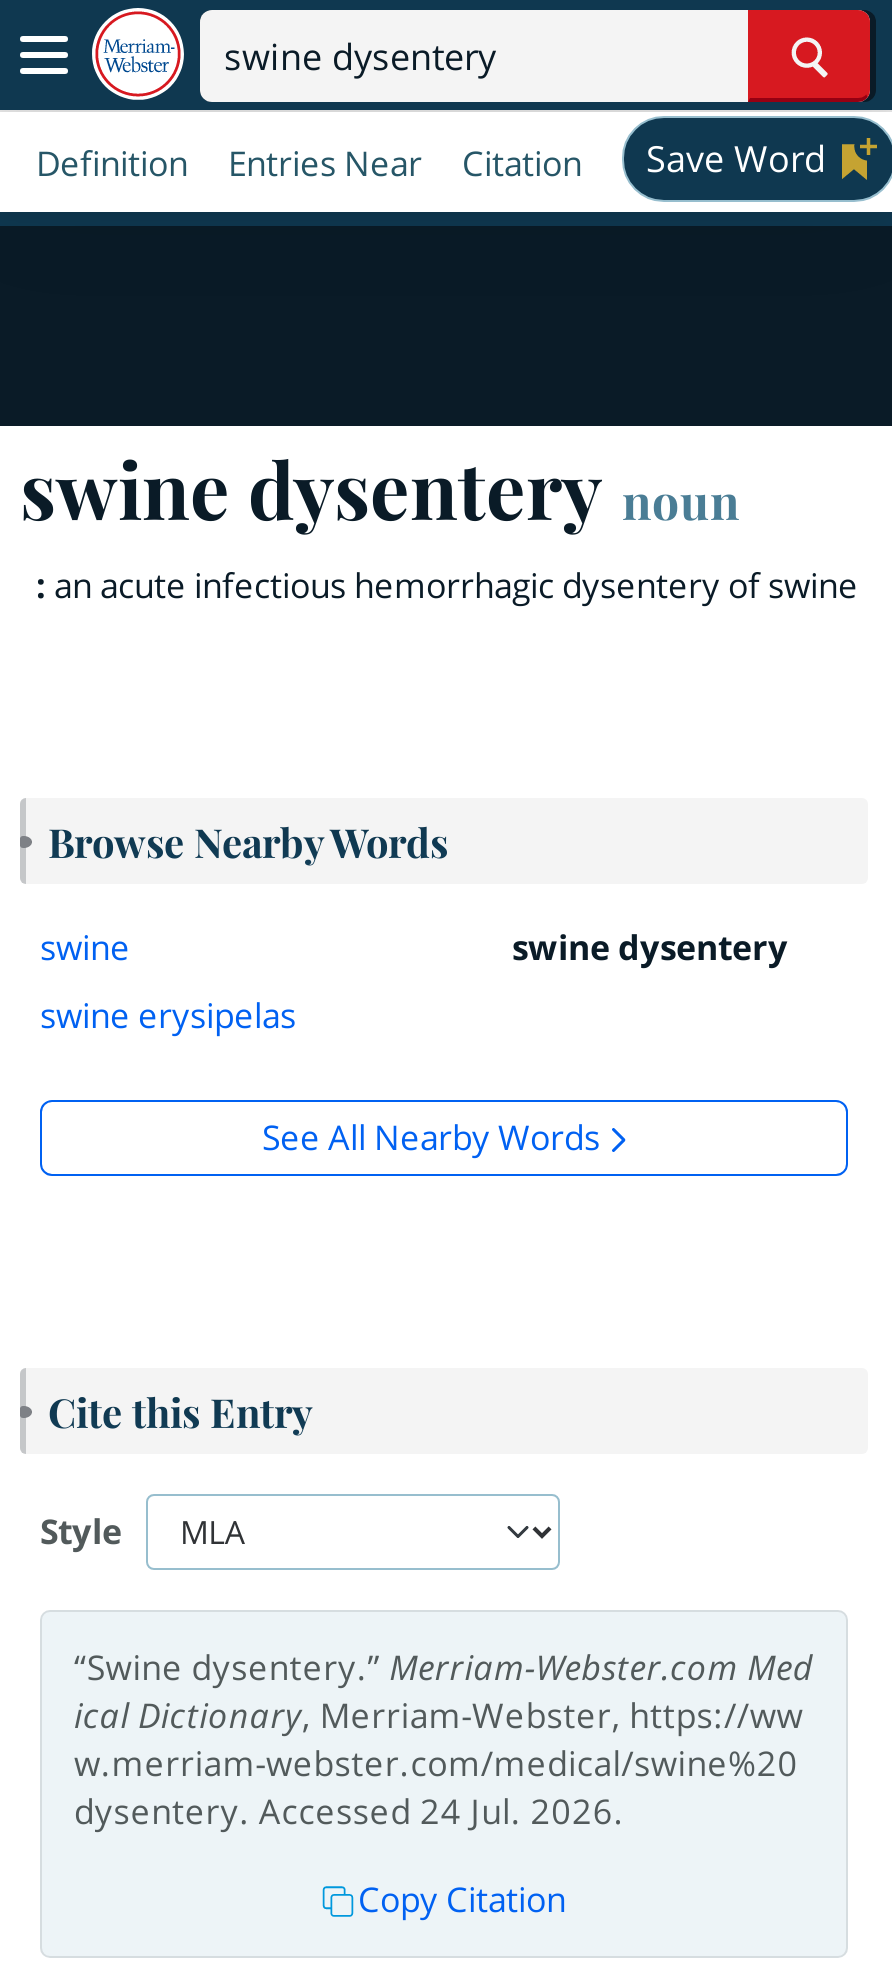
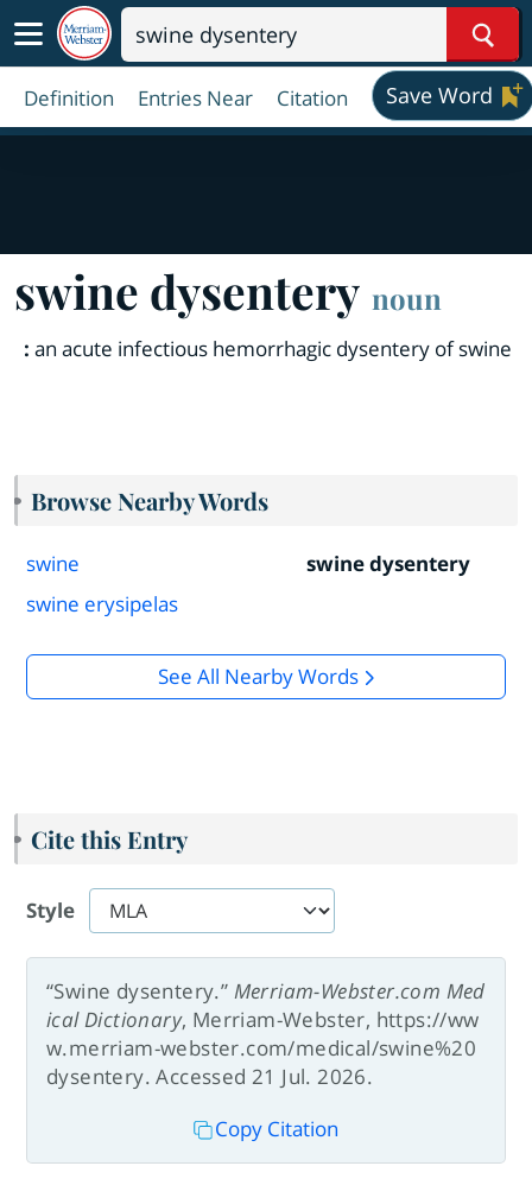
[74,1788,624,1834] dysentery. Accessed 24 Jul. 2026. -> [46,1063,373,1090] dysentery. Accessed 21 Jul. 2026.

